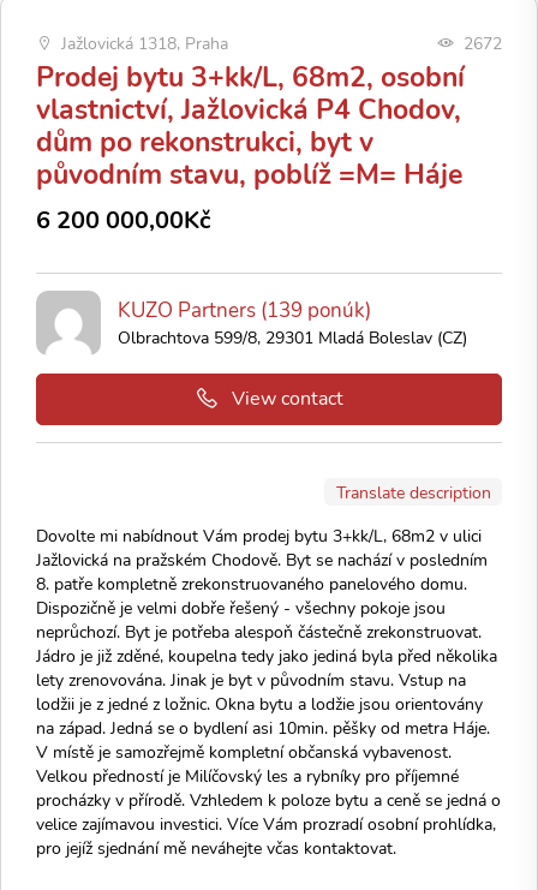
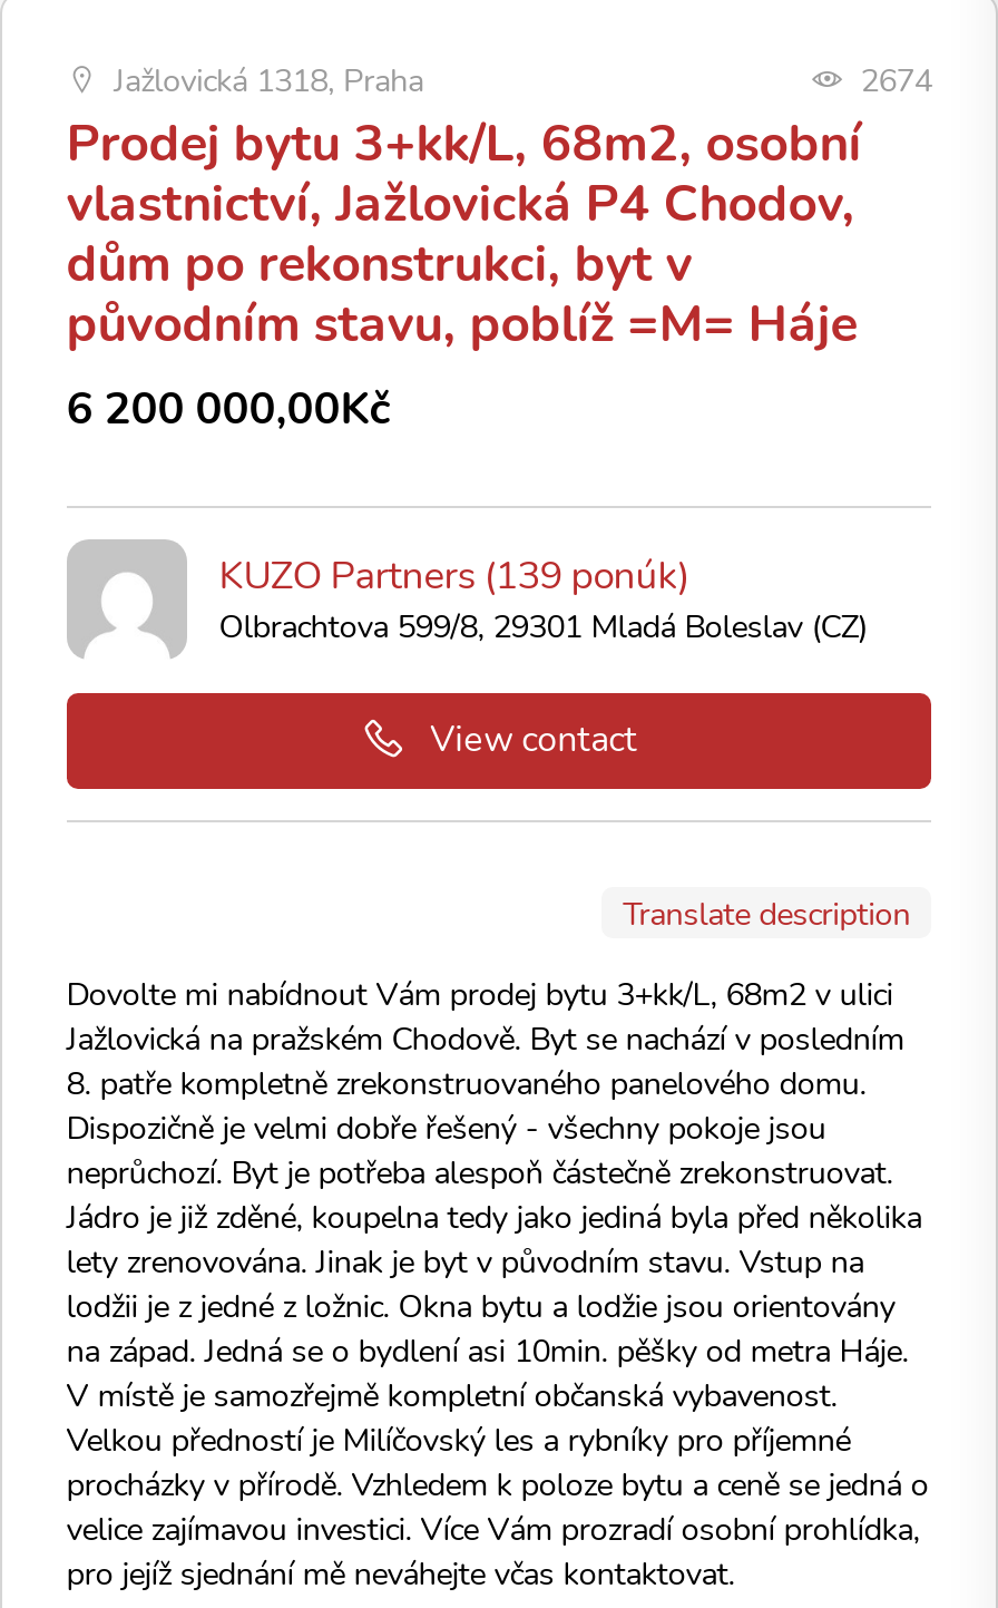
[464,31,502,55] 2672 -> [860,58,932,103] 2674

